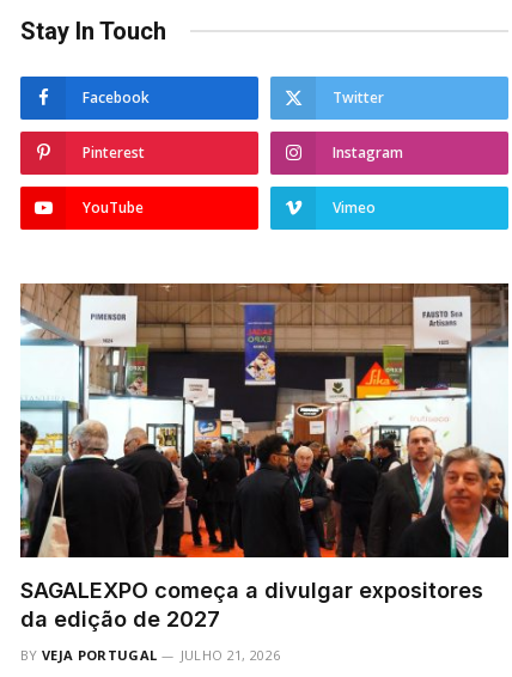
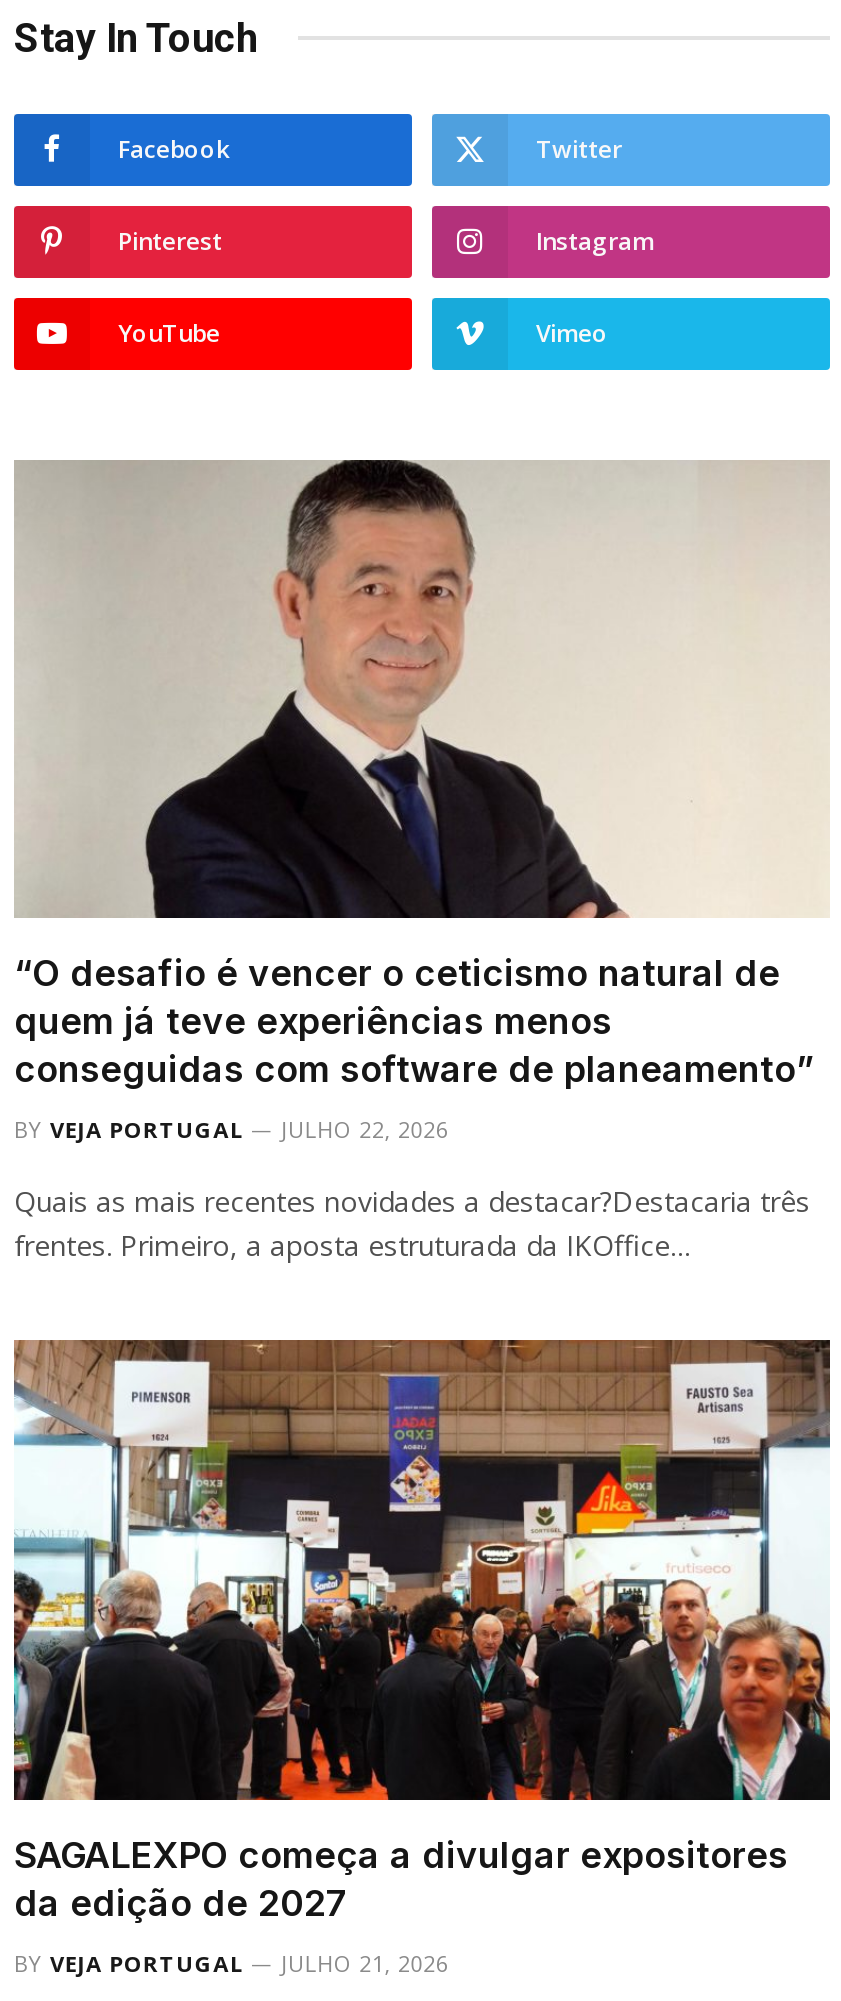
none -> [14,458,830,1264] [image] | “O desafio é vencer o ceticismo natural de | quem já teve experiências menos | conseguidas com software de planeamento” | BY VEJA PORTUGAL | JULHO 22, 2026 | Quais as mais recentes novidades a destacar?Destacaria três | frentes. Primeiro, a aposta estruturada da IKOffice…

